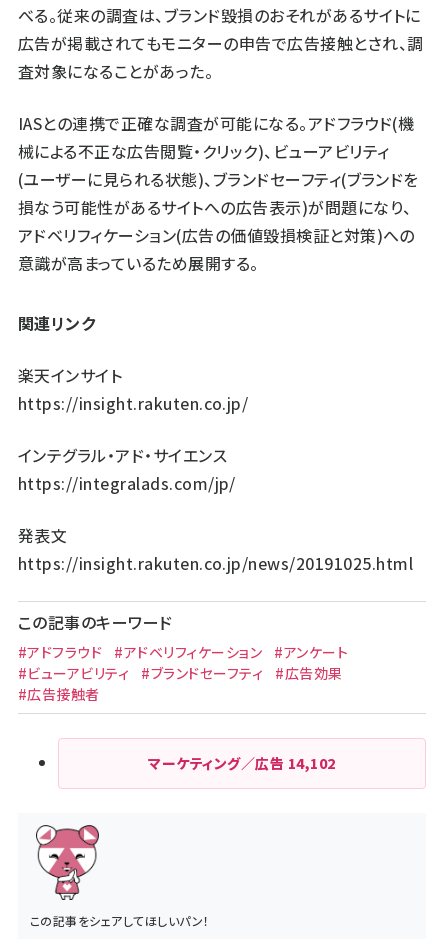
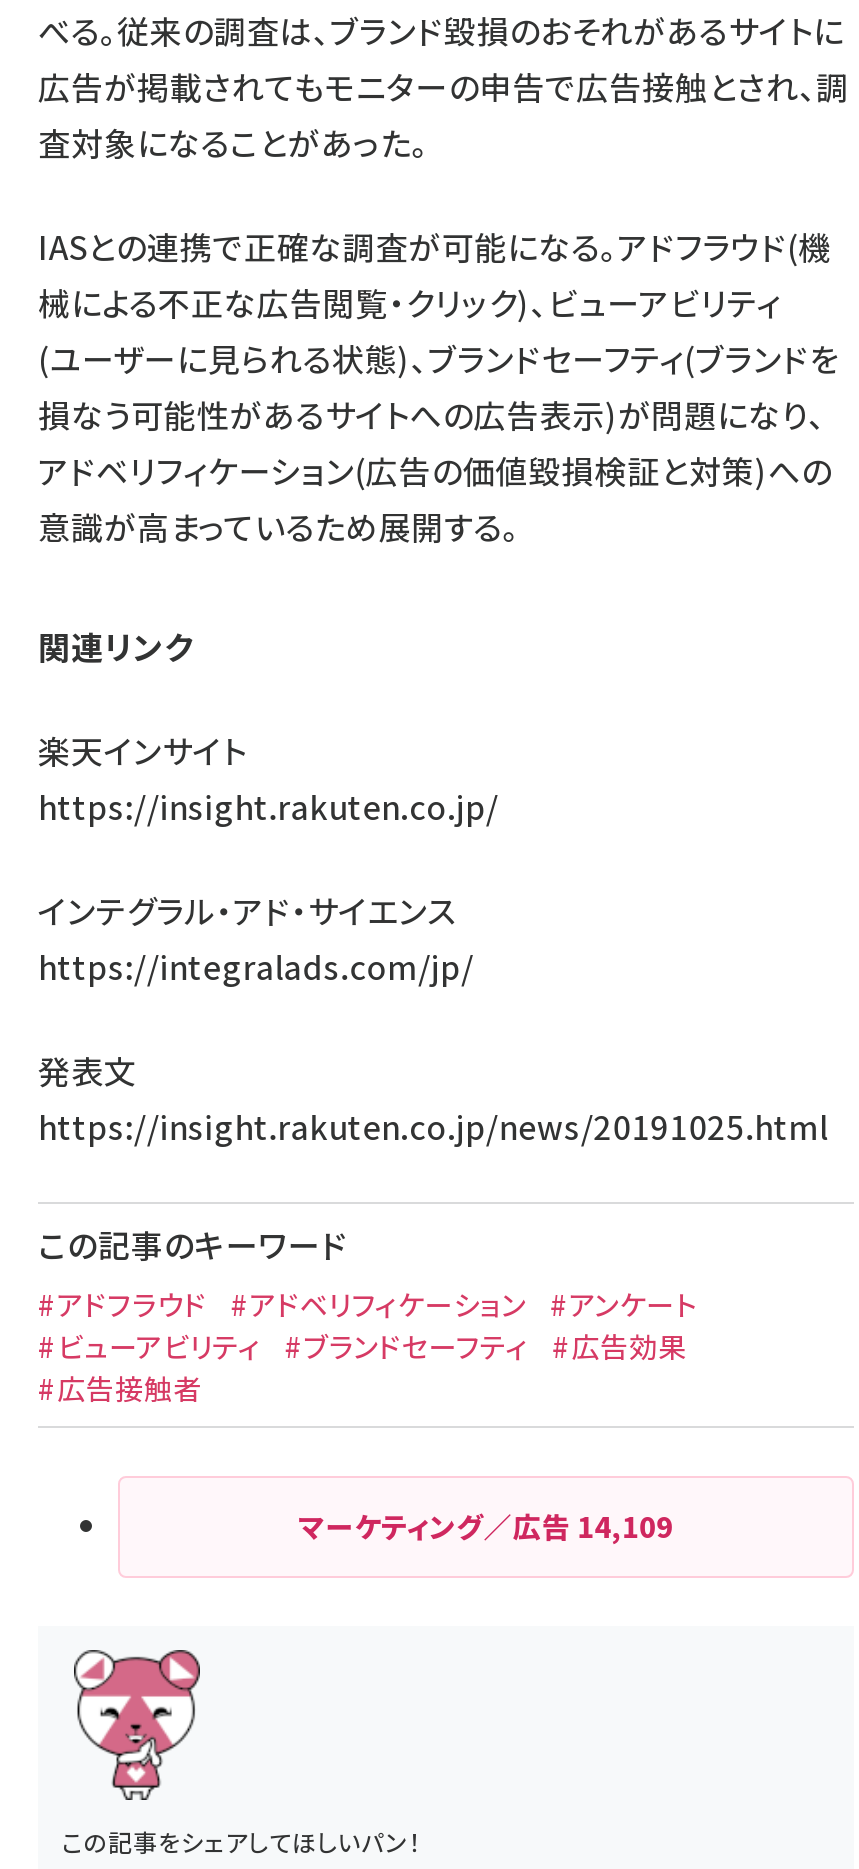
[148,753,336,773] マーケティング／広告14,102 -> [299,1506,673,1546] マーケティング／広告14,109

